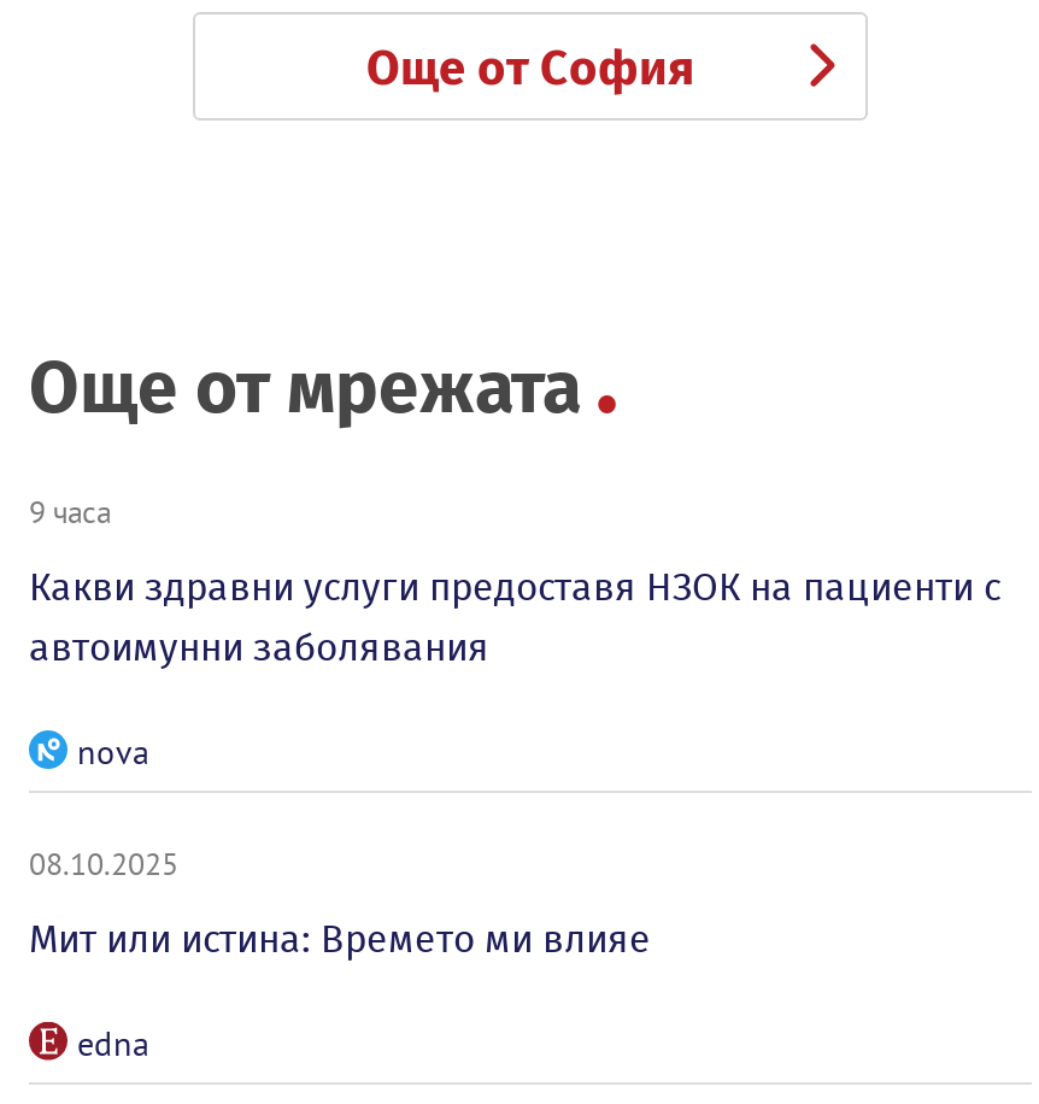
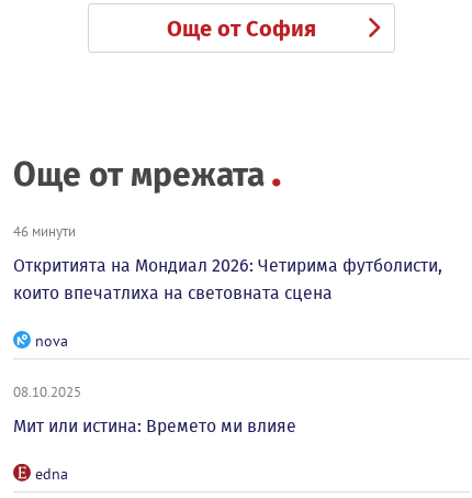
[29,492,111,530] 9 часа -> [13,222,76,240] 46 минути
[29,564,1000,670] Какви здравни услуги предоставя НЗОК на пациенти с | автоимунни заболявания -> [13,255,442,303] Откритията на Мондиал 2026: Четирима футболисти, | които впечатлиха на световната сцена

